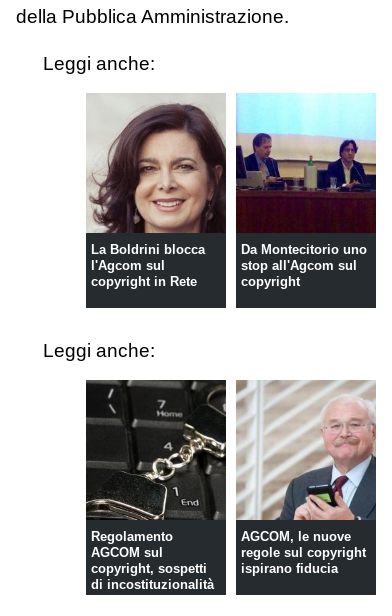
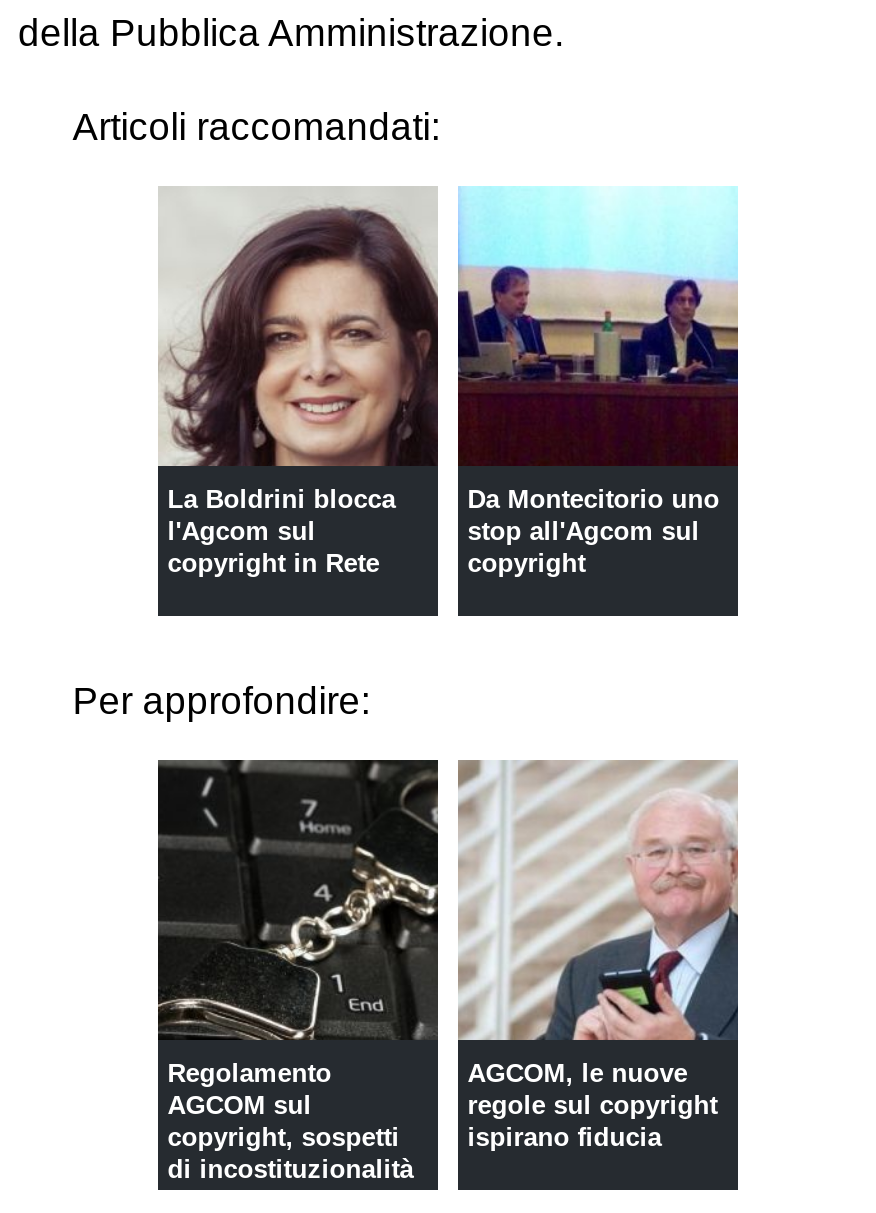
[43,53,155,74] Leggi anche: -> [72,105,440,147] Articoli raccomandati:
[43,340,155,361] Leggi anche: -> [72,680,370,722] Per approfondire:

